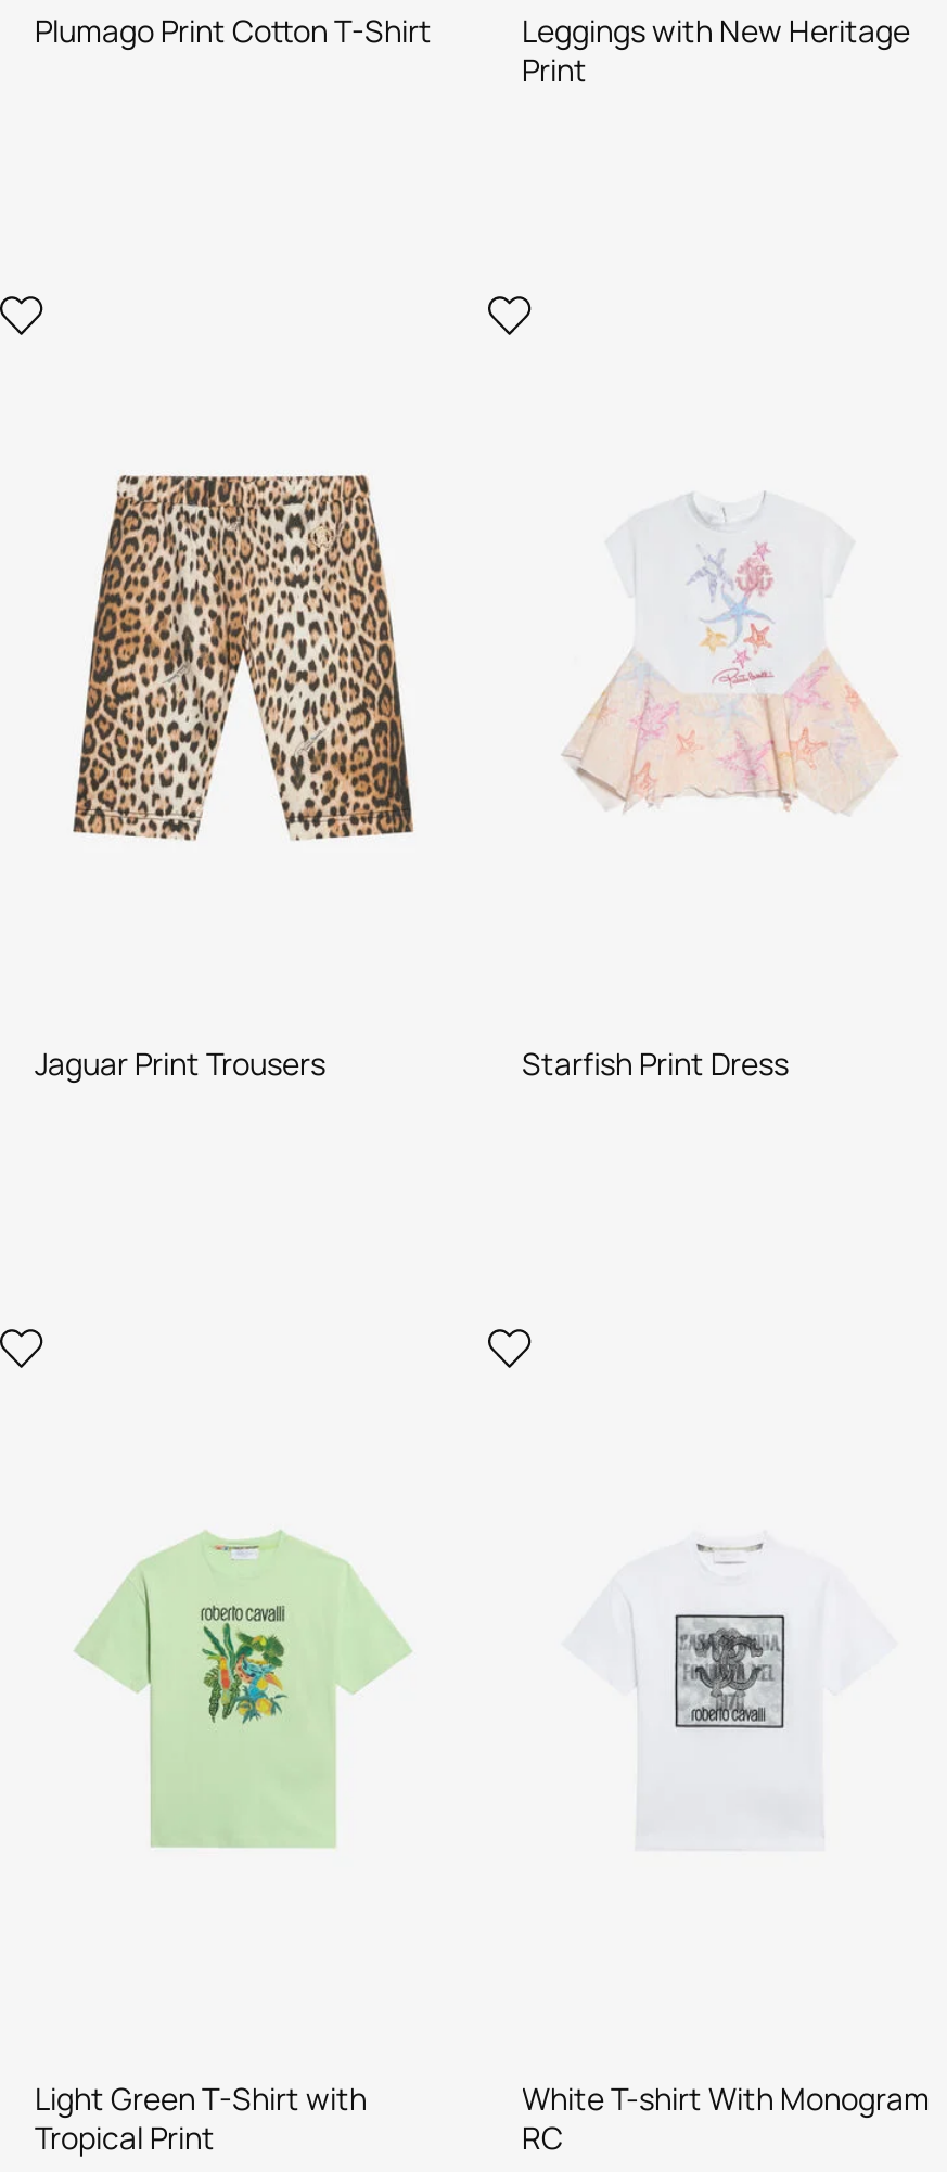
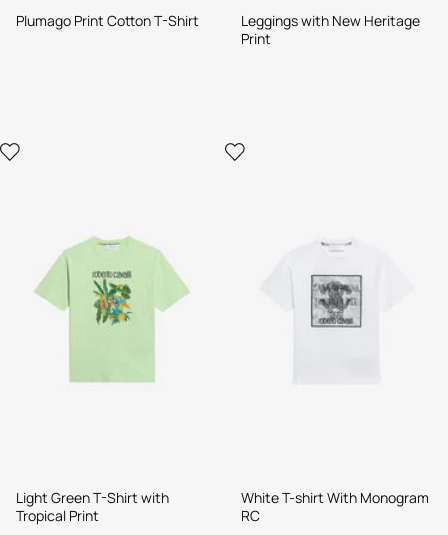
[72,473,417,844] [image] -> none
[562,493,898,814] [image] -> none
[35,1044,789,1085] Jaguar Print Trousers | Starfish Print Dress -> none

